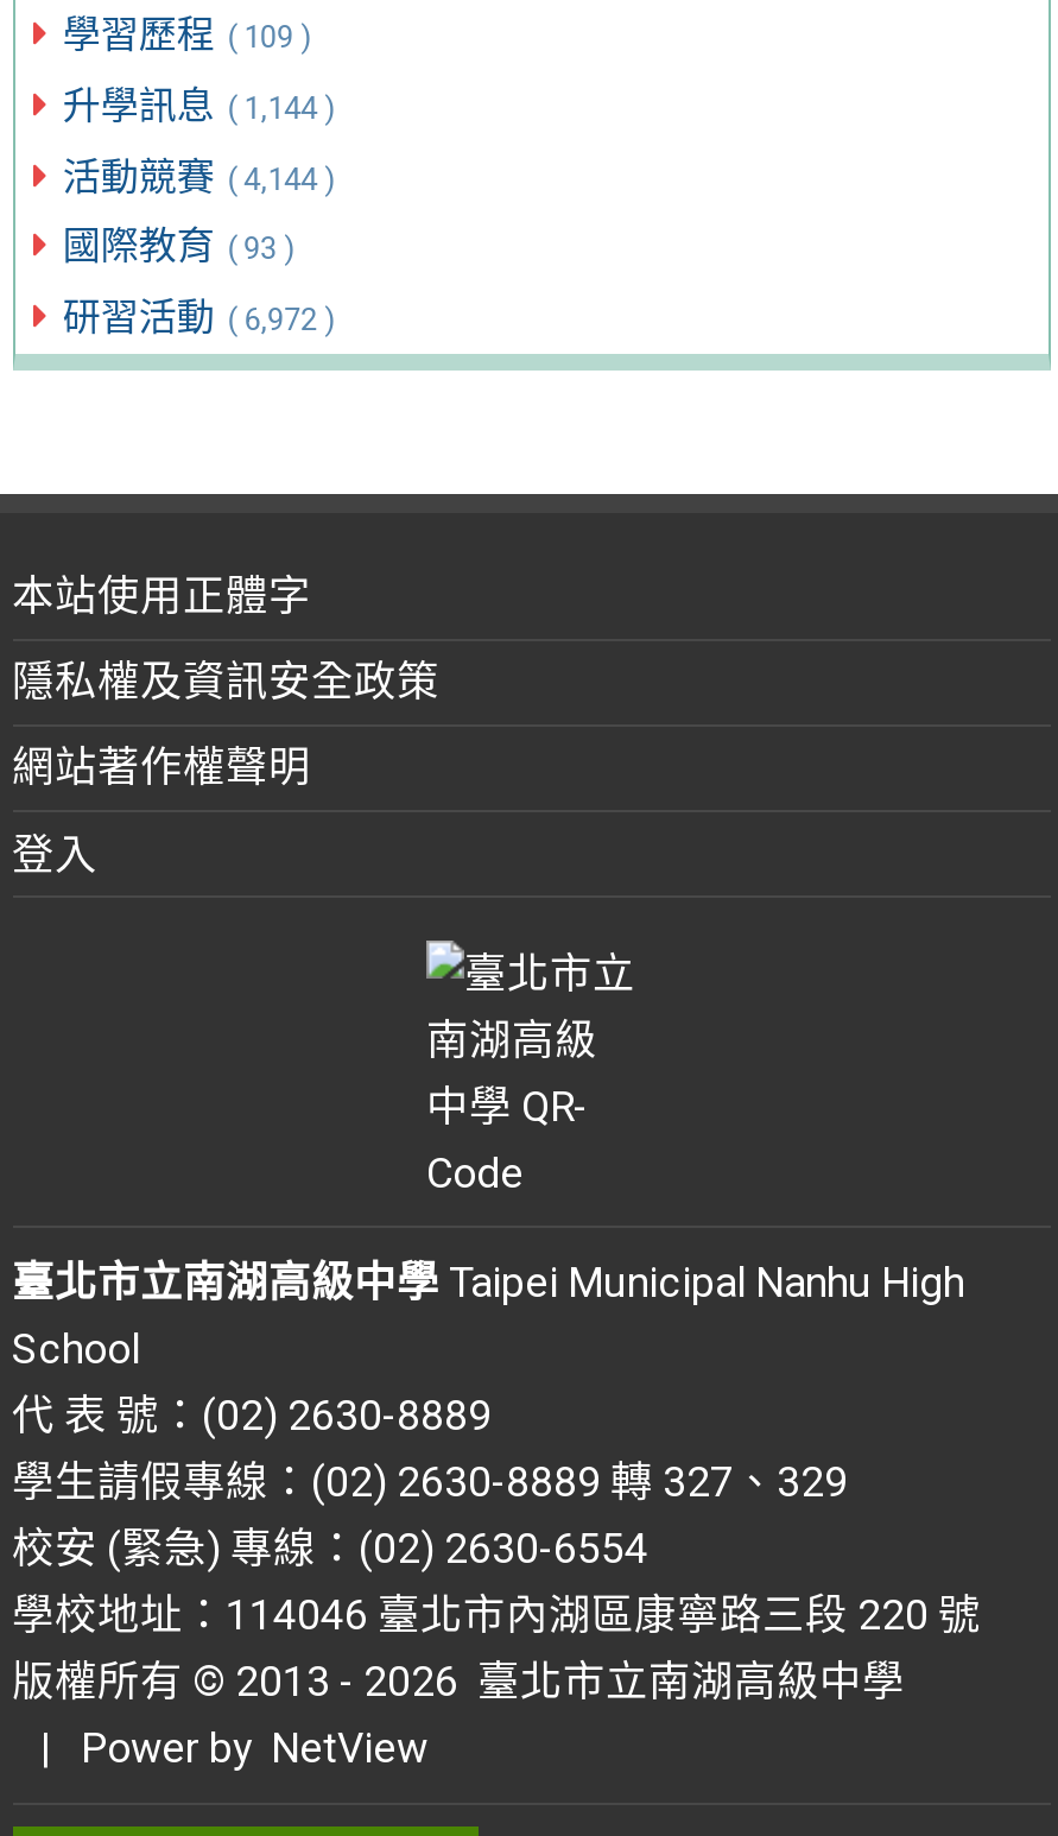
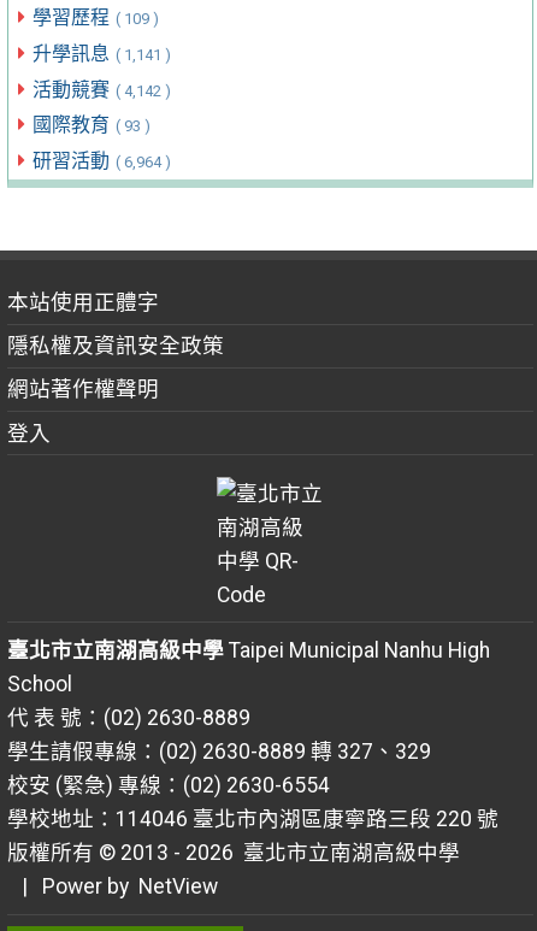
[63,83,337,128] 升學訊息 ( 1,144 ) -> [32,42,171,65] 升學訊息 ( 1,141 )
[63,153,337,199] 活動競賽 ( 4,144 ) -> [32,78,171,101] 活動競賽 ( 4,142 )
[63,295,337,340] 研習活動 ( 6,972 ) -> [32,149,171,172] 研習活動 ( 6,964 )

